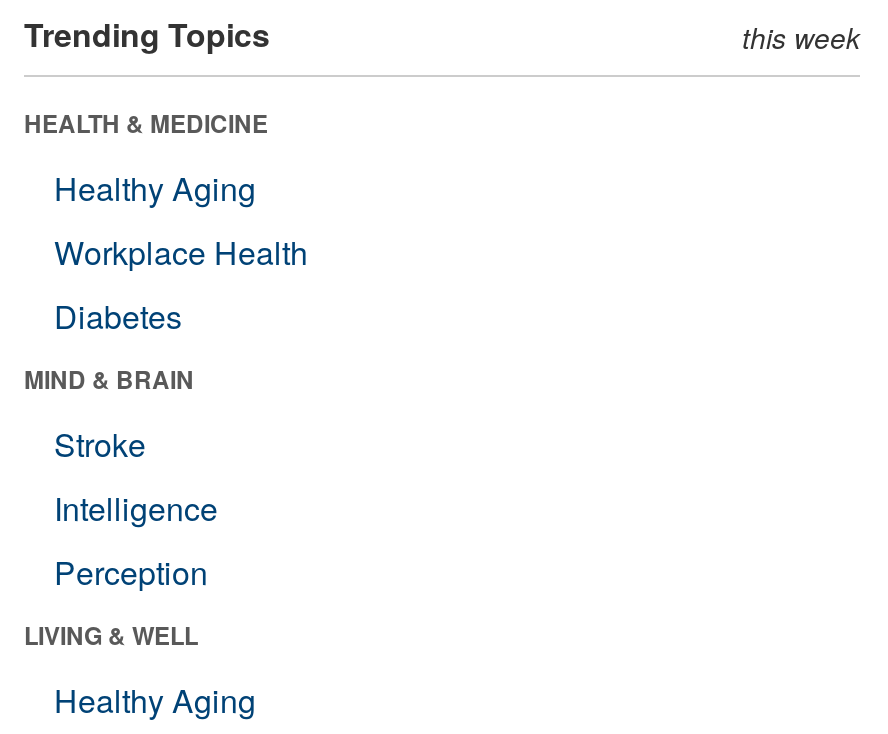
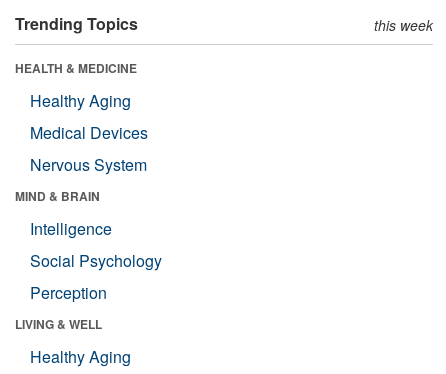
[54,229,308,339] Workplace Health | Diabetes -> [30,121,148,176] Medical Devices | Nervous System
[54,421,146,467] Stroke -> none
moved [54,485,218,531] -> [30,217,112,240]: Intelligence
none -> [30,249,162,272] Social Psychology

